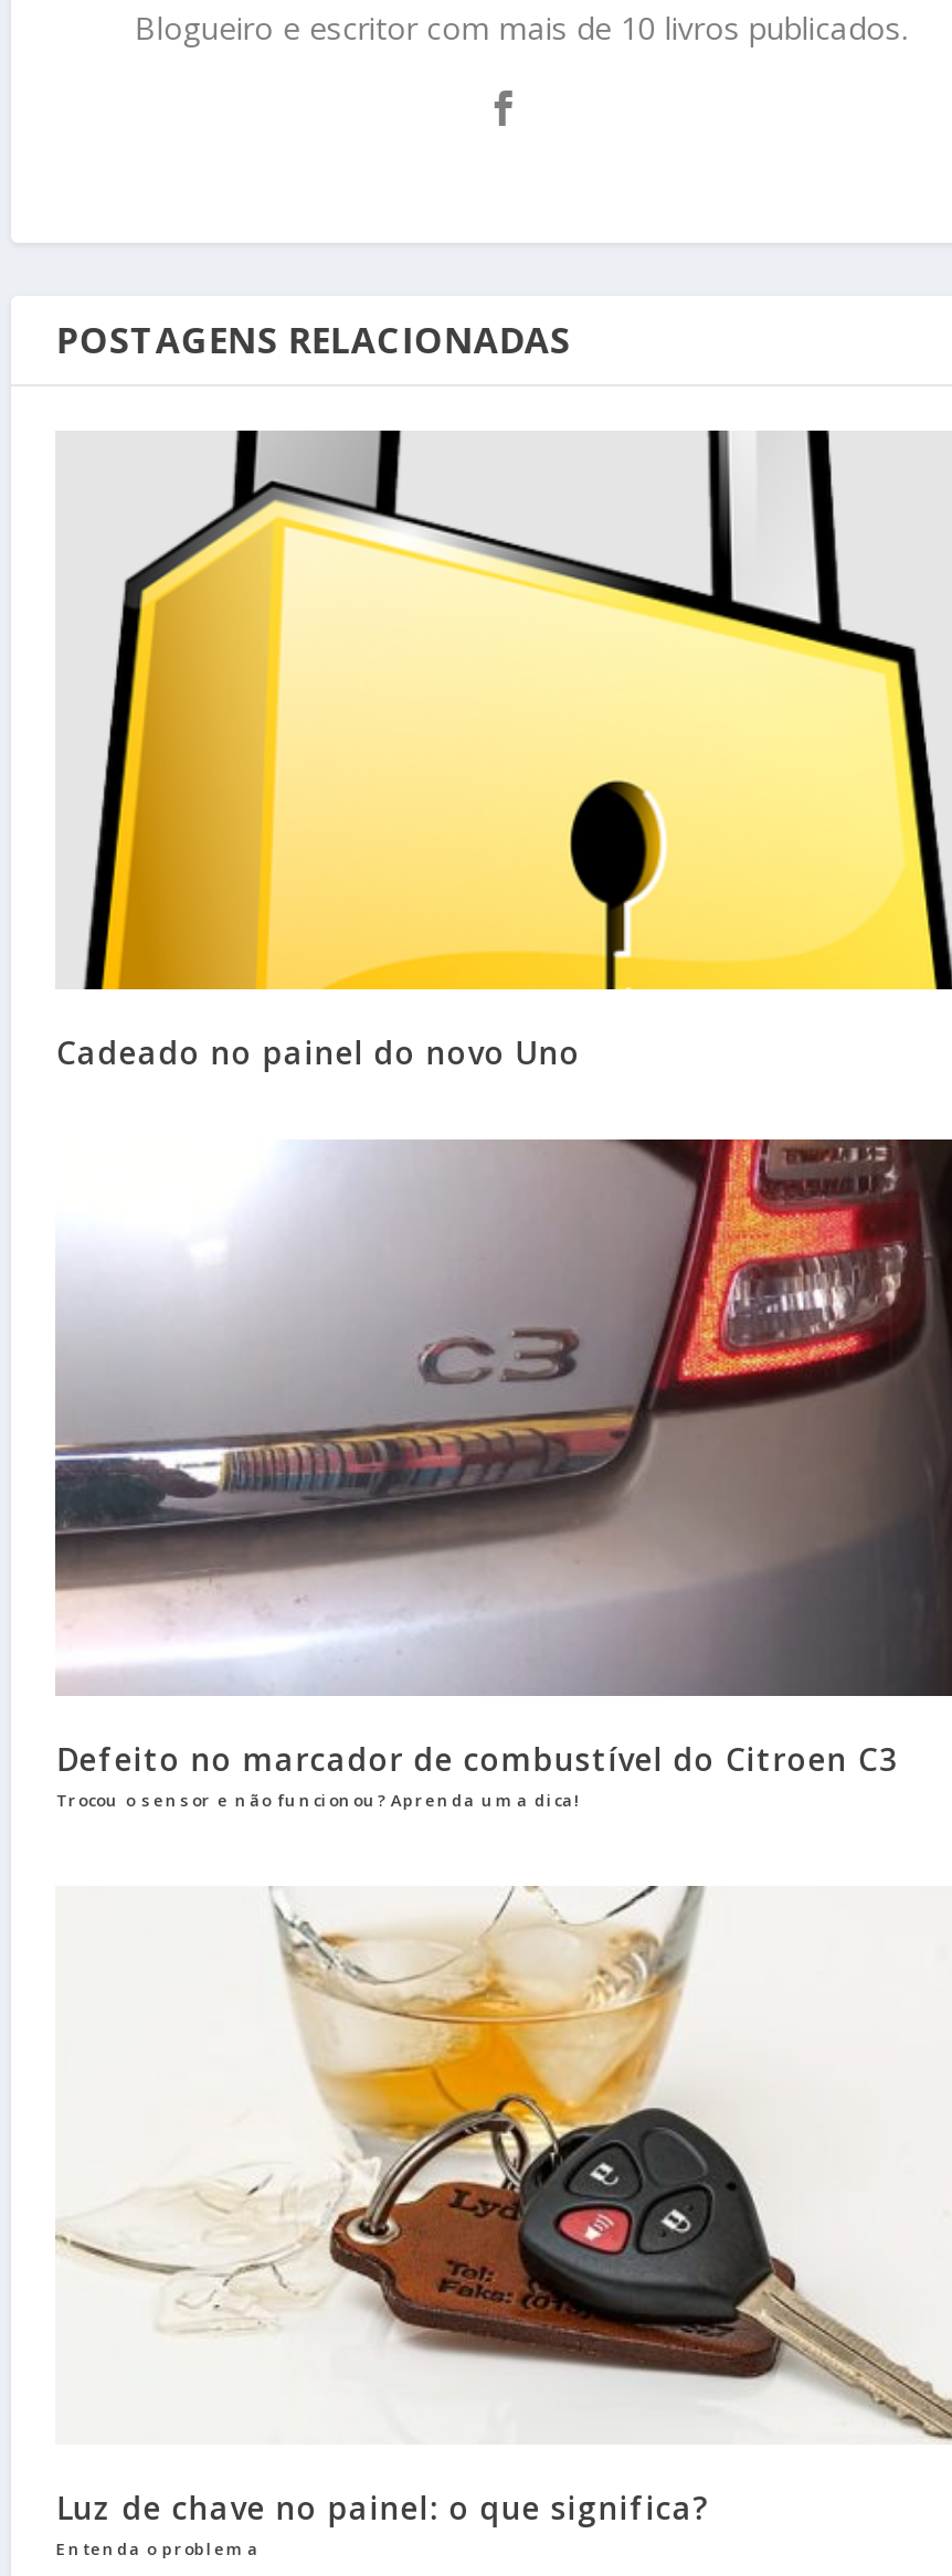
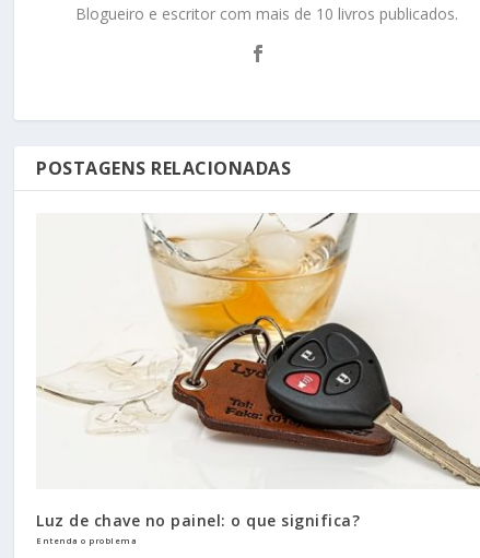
[56,428,945,1073] [image] | Cadeado no painel do novo Uno -> none
[53,1137,945,1811] [image] | Defeito no marcador de combustível do Citroen C3 | Trocou o sensor e não funcionou? Aprenda uma dica! -> none

